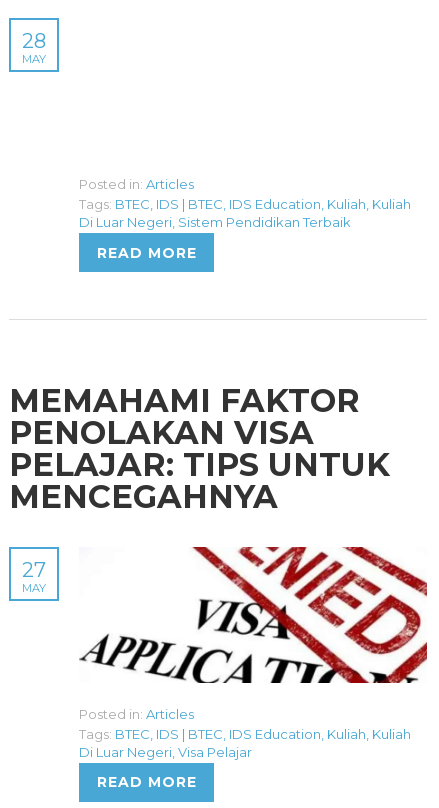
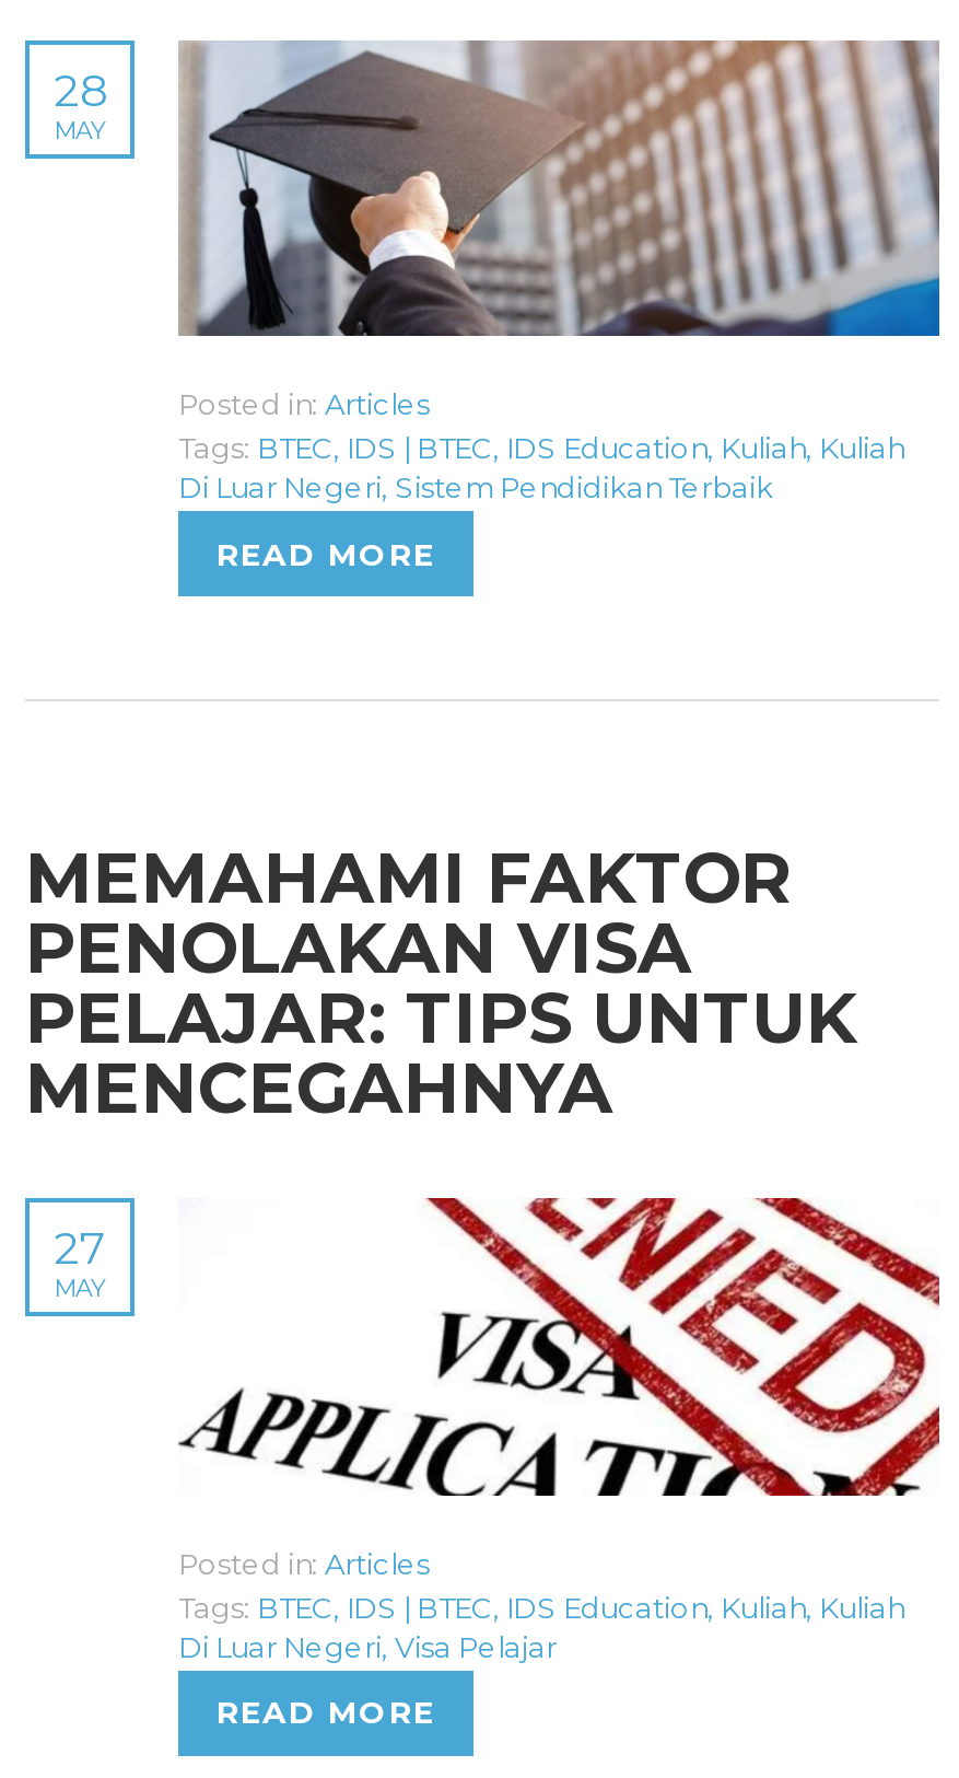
none -> [176,38,942,338] [image]

